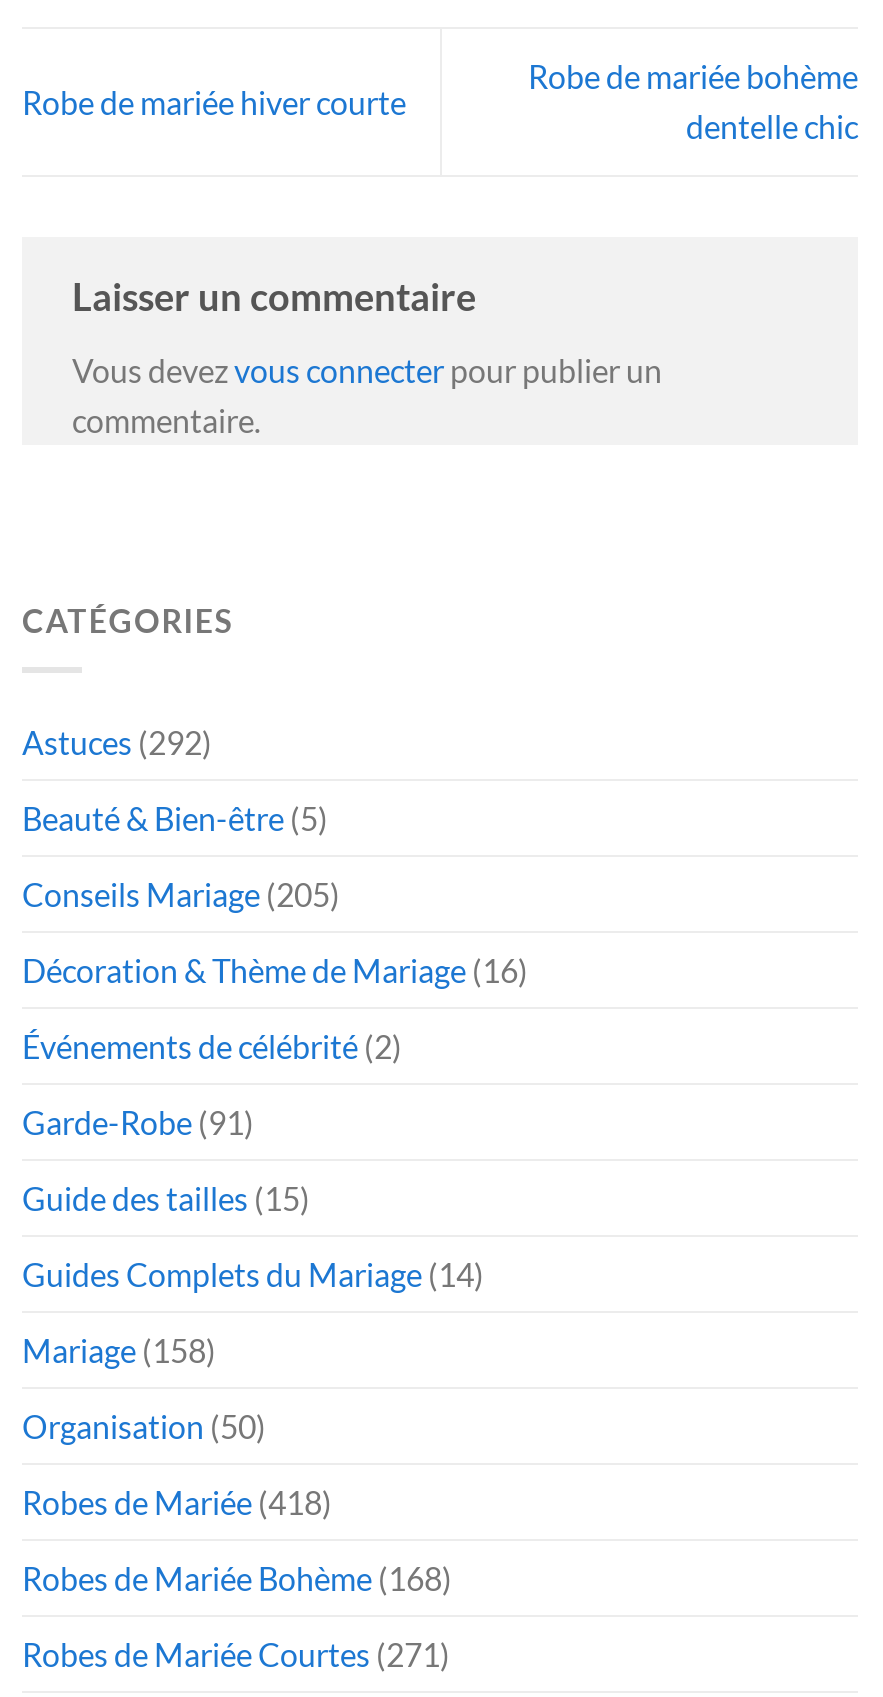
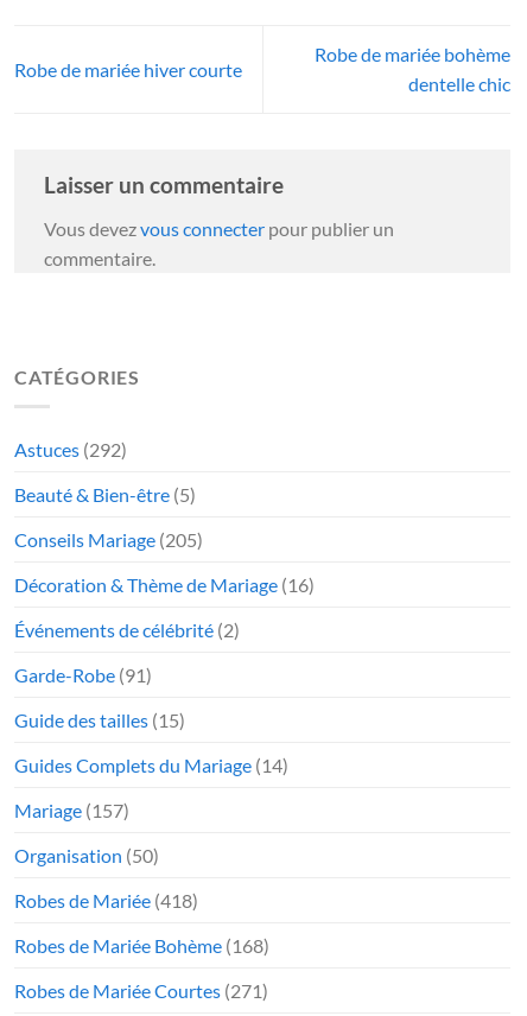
[22,1330,216,1368] Mariage (158) -> [14,798,129,821] Mariage (157)

